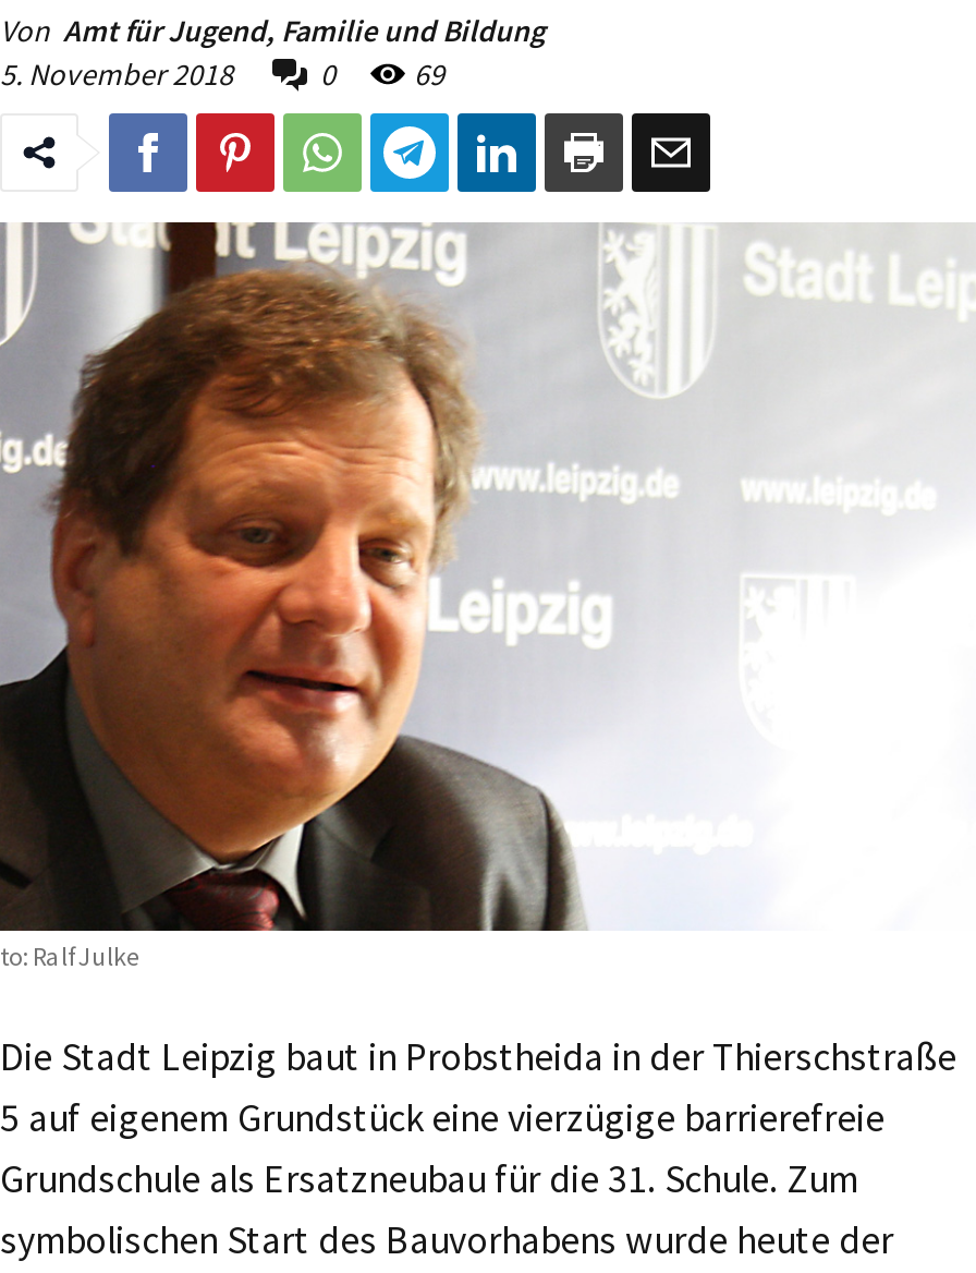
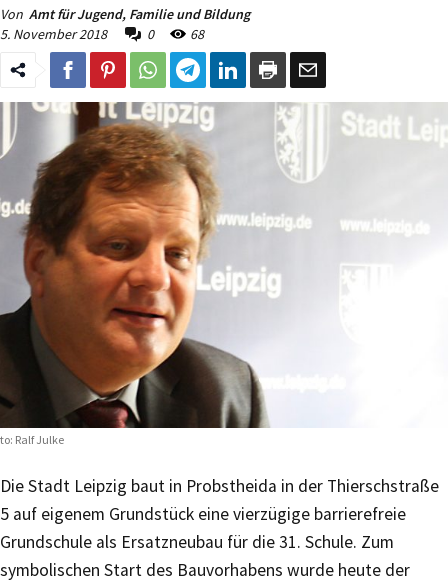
[320,54,444,94] 0 69 -> [147,25,204,43] 0 68

